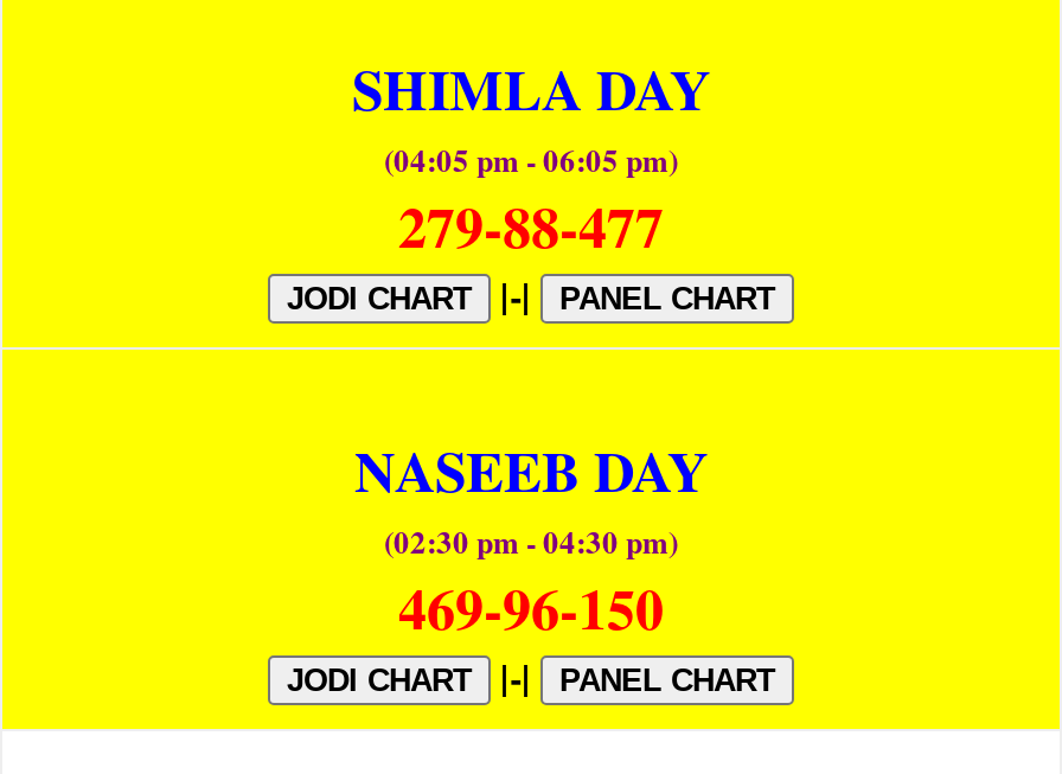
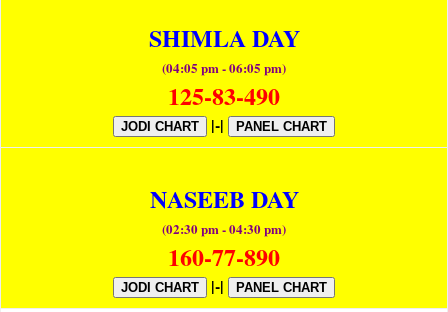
[398,184,664,267] 279-88-477 -> [168,78,280,113] 125-83-490
[398,566,664,649] 469-96-150 -> [168,239,280,274] 160-77-890

